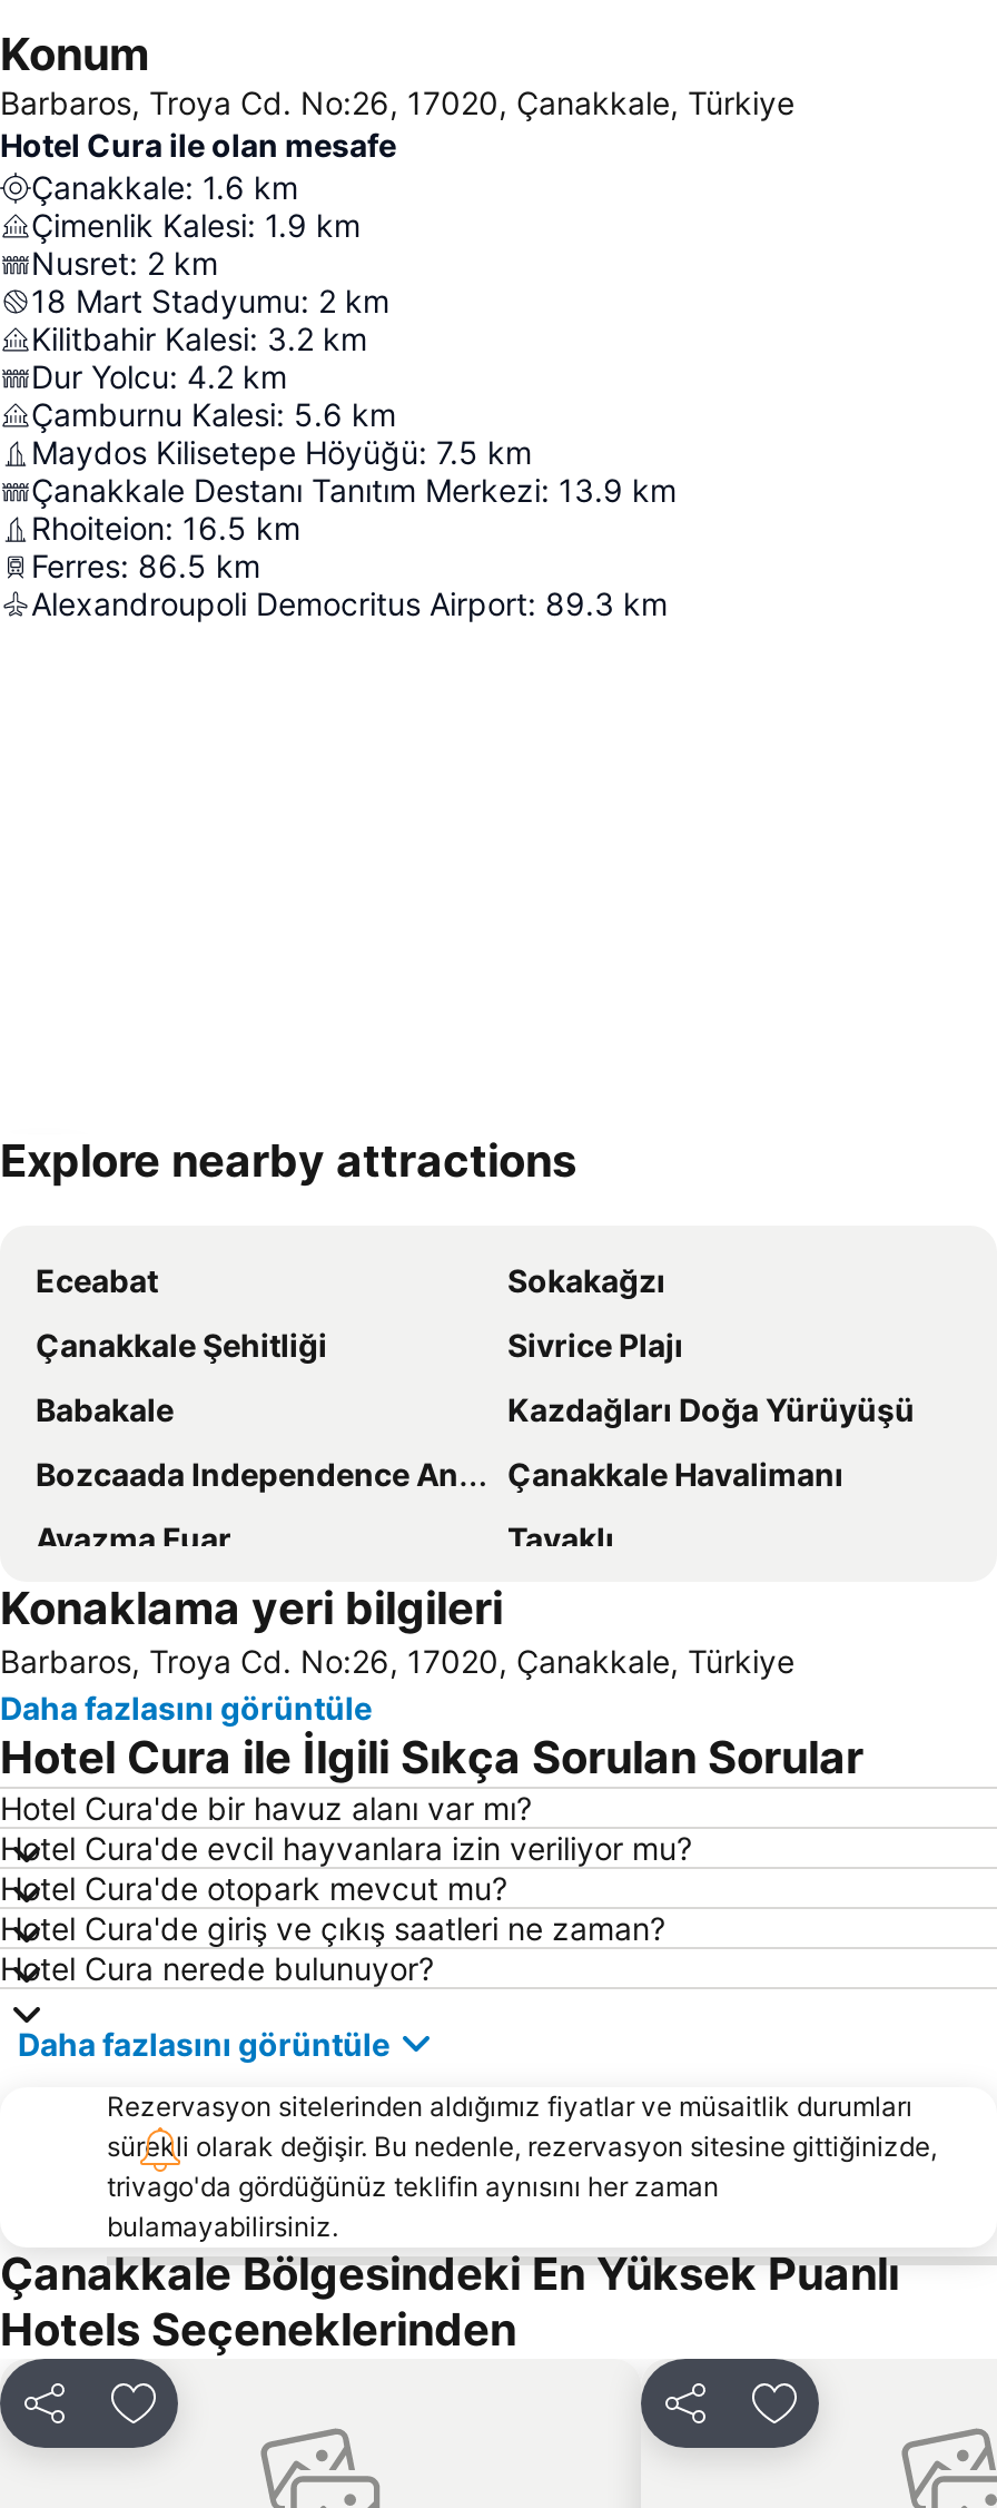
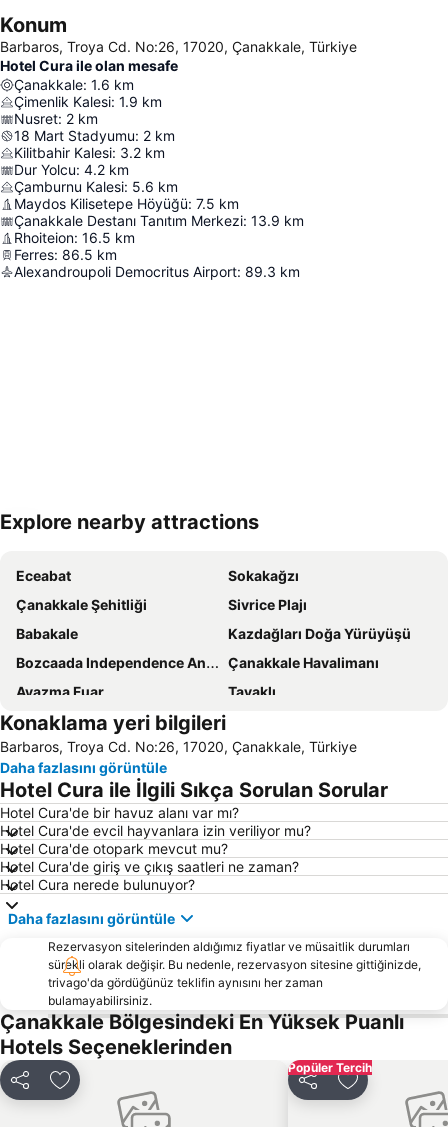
none -> [288,1060,372,1075] Popüler Tercih

